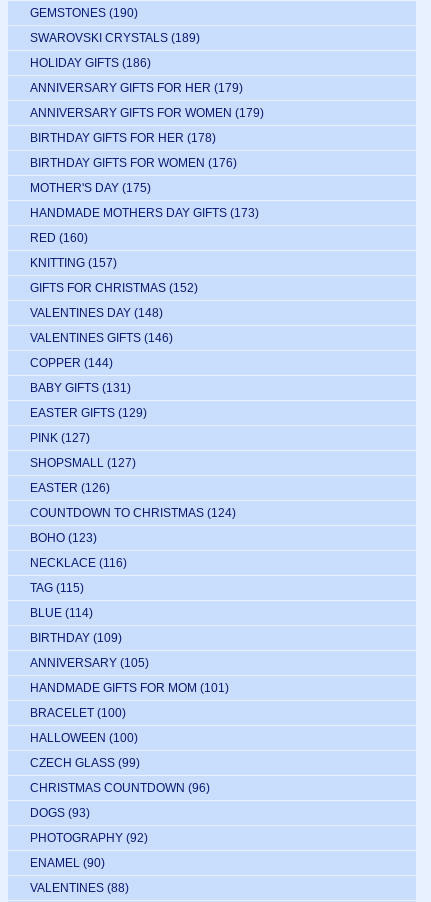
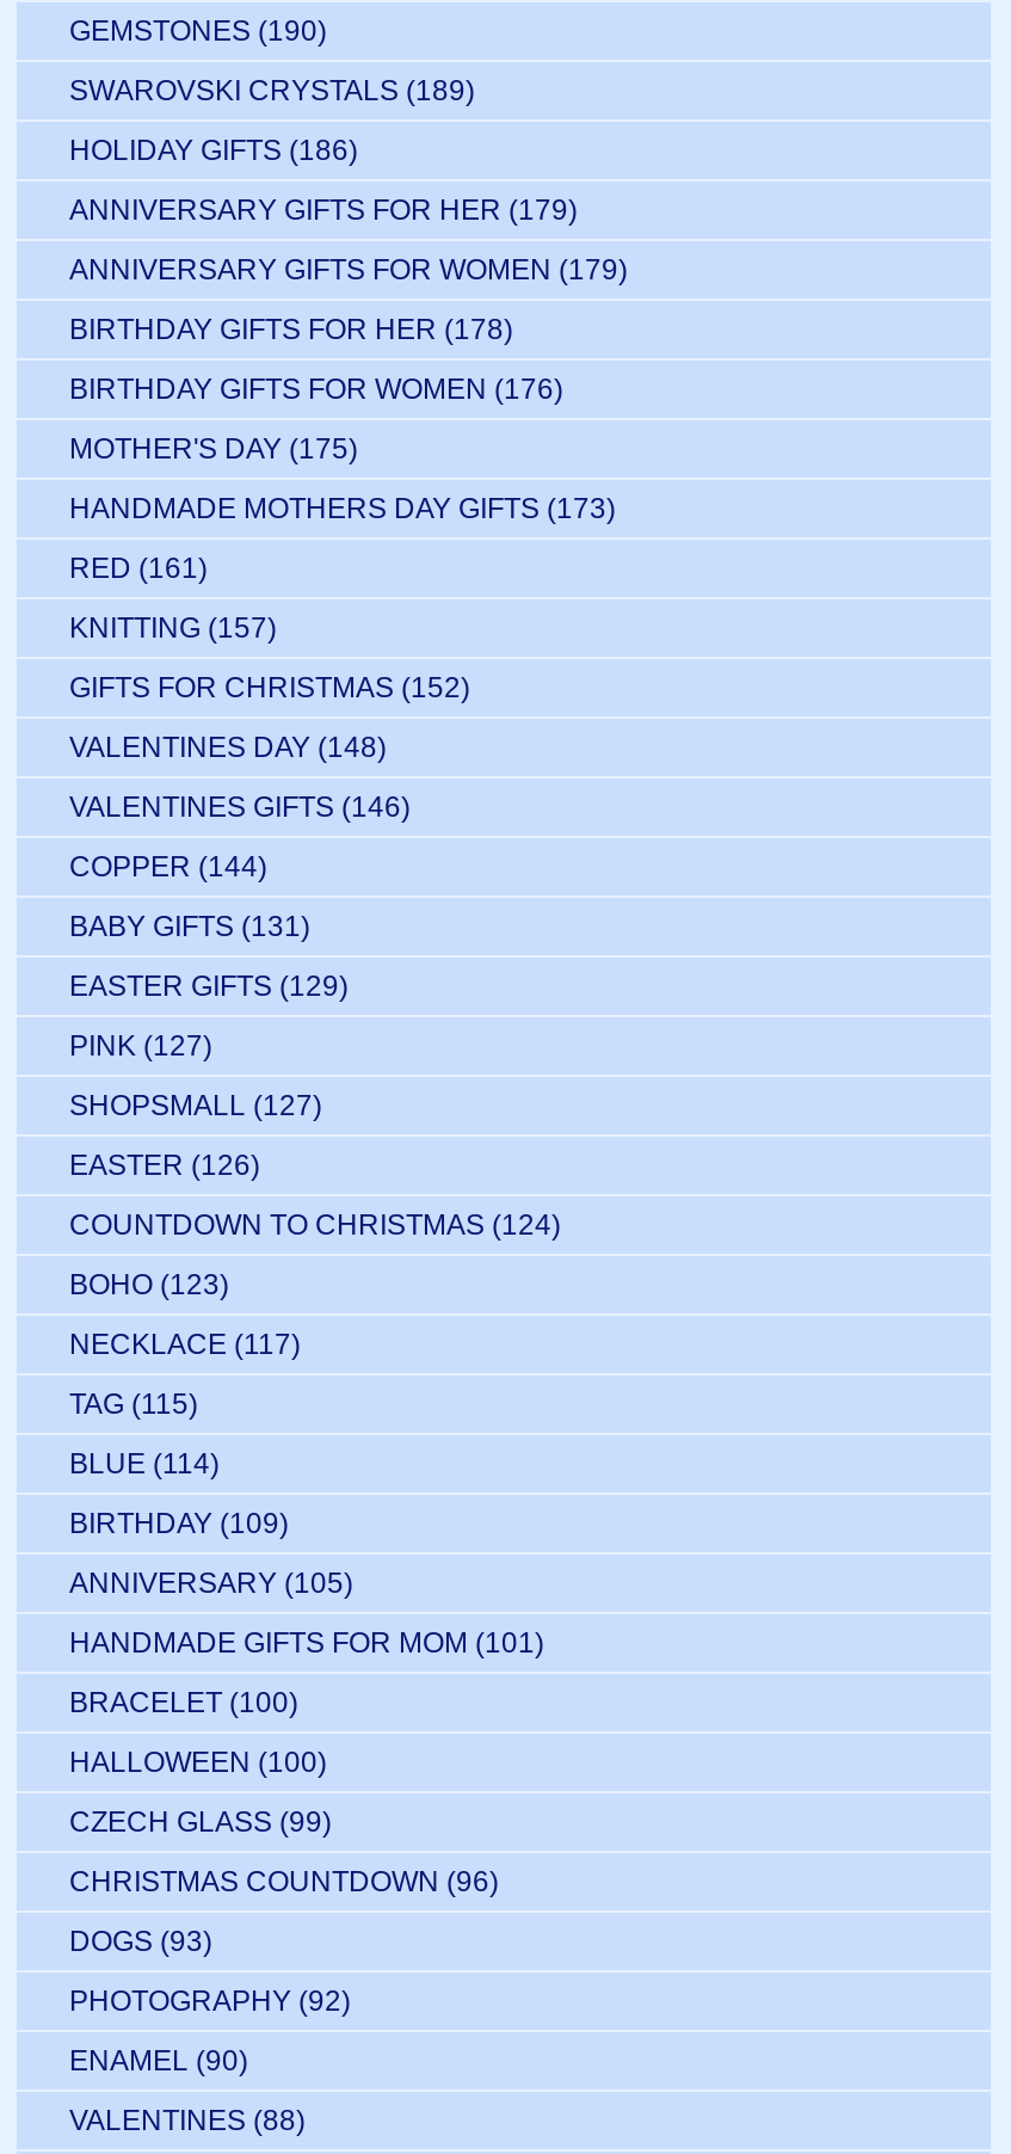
[30,231,88,245] RED (160) -> [69,552,208,585] RED (161)
[30,556,127,570] NECKLACE (116) -> [69,1328,301,1361] NECKLACE (117)

